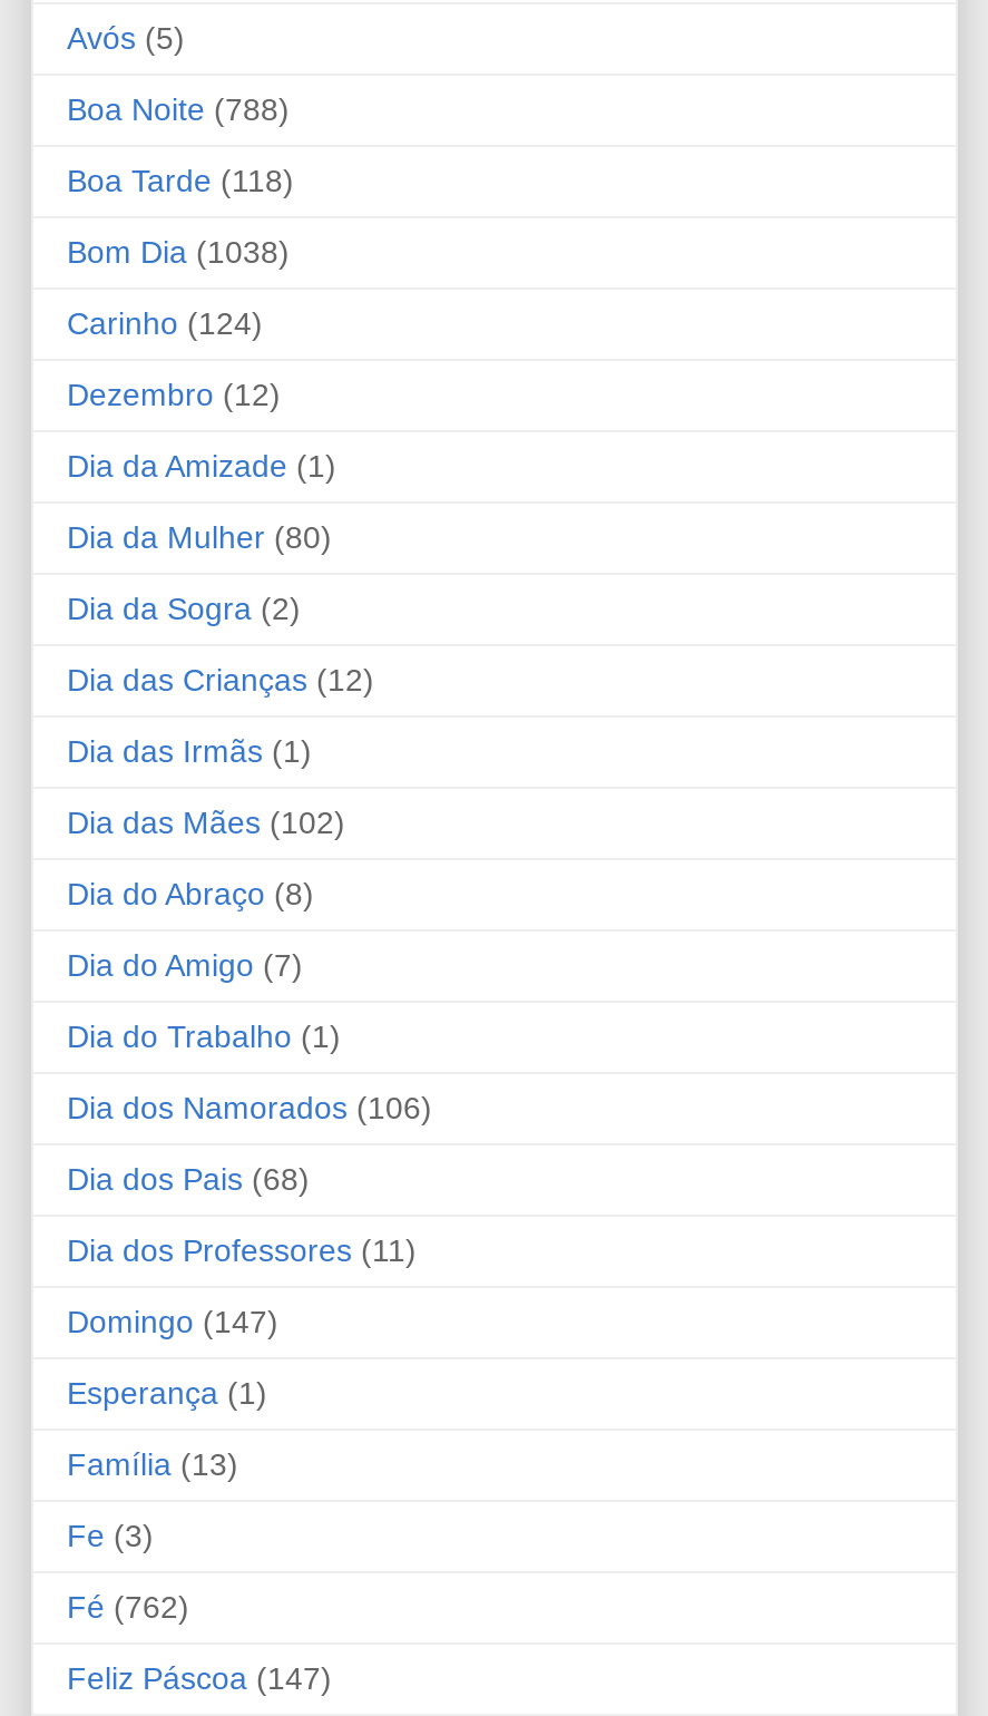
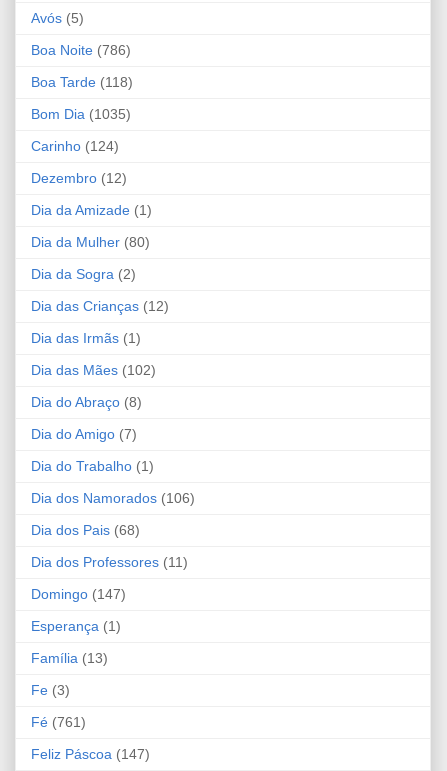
[67,90,290,126] Boa Noite (788) -> [31,41,131,57] Boa Noite (786)
[67,233,290,269] Bom Dia (1038) -> [31,105,131,121] Bom Dia (1035)
[67,1588,189,1624] Fé (762) -> [31,713,86,729] Fé (761)

